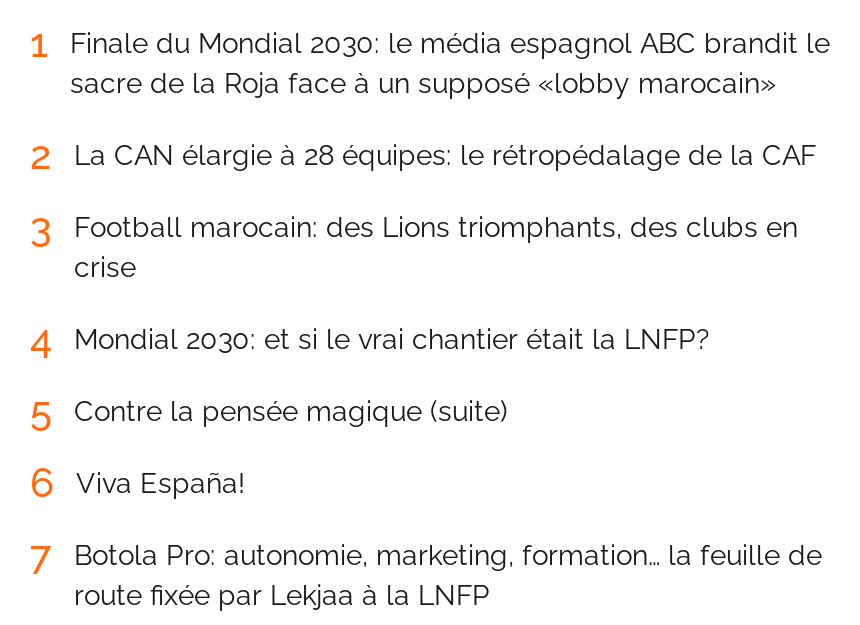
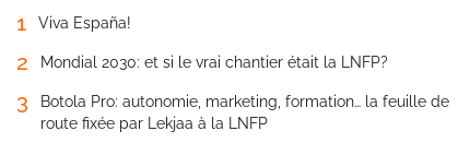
[30,28,830,508] Finale du Mondial 2030: le média espagnol ABC brandit le | sacre de la Roja face à un supposé «lobby marocain» | La CAN élargie à 28 équipes: le rétropédalage de la CAF | Football marocain: des Lions triomphants, des clubs en | crise | 4 | 5 | Contre la pensée magique (suite) | 6 -> none
moved [30,132,710,356] -> [16,49,388,115]: 2 | Mondial 2030: et si le vrai chantier était la LNFP? | 3
moved [76,468,246,500] -> [38,15,131,32]: Viva España!
[30,532,50,580] 7 -> none

